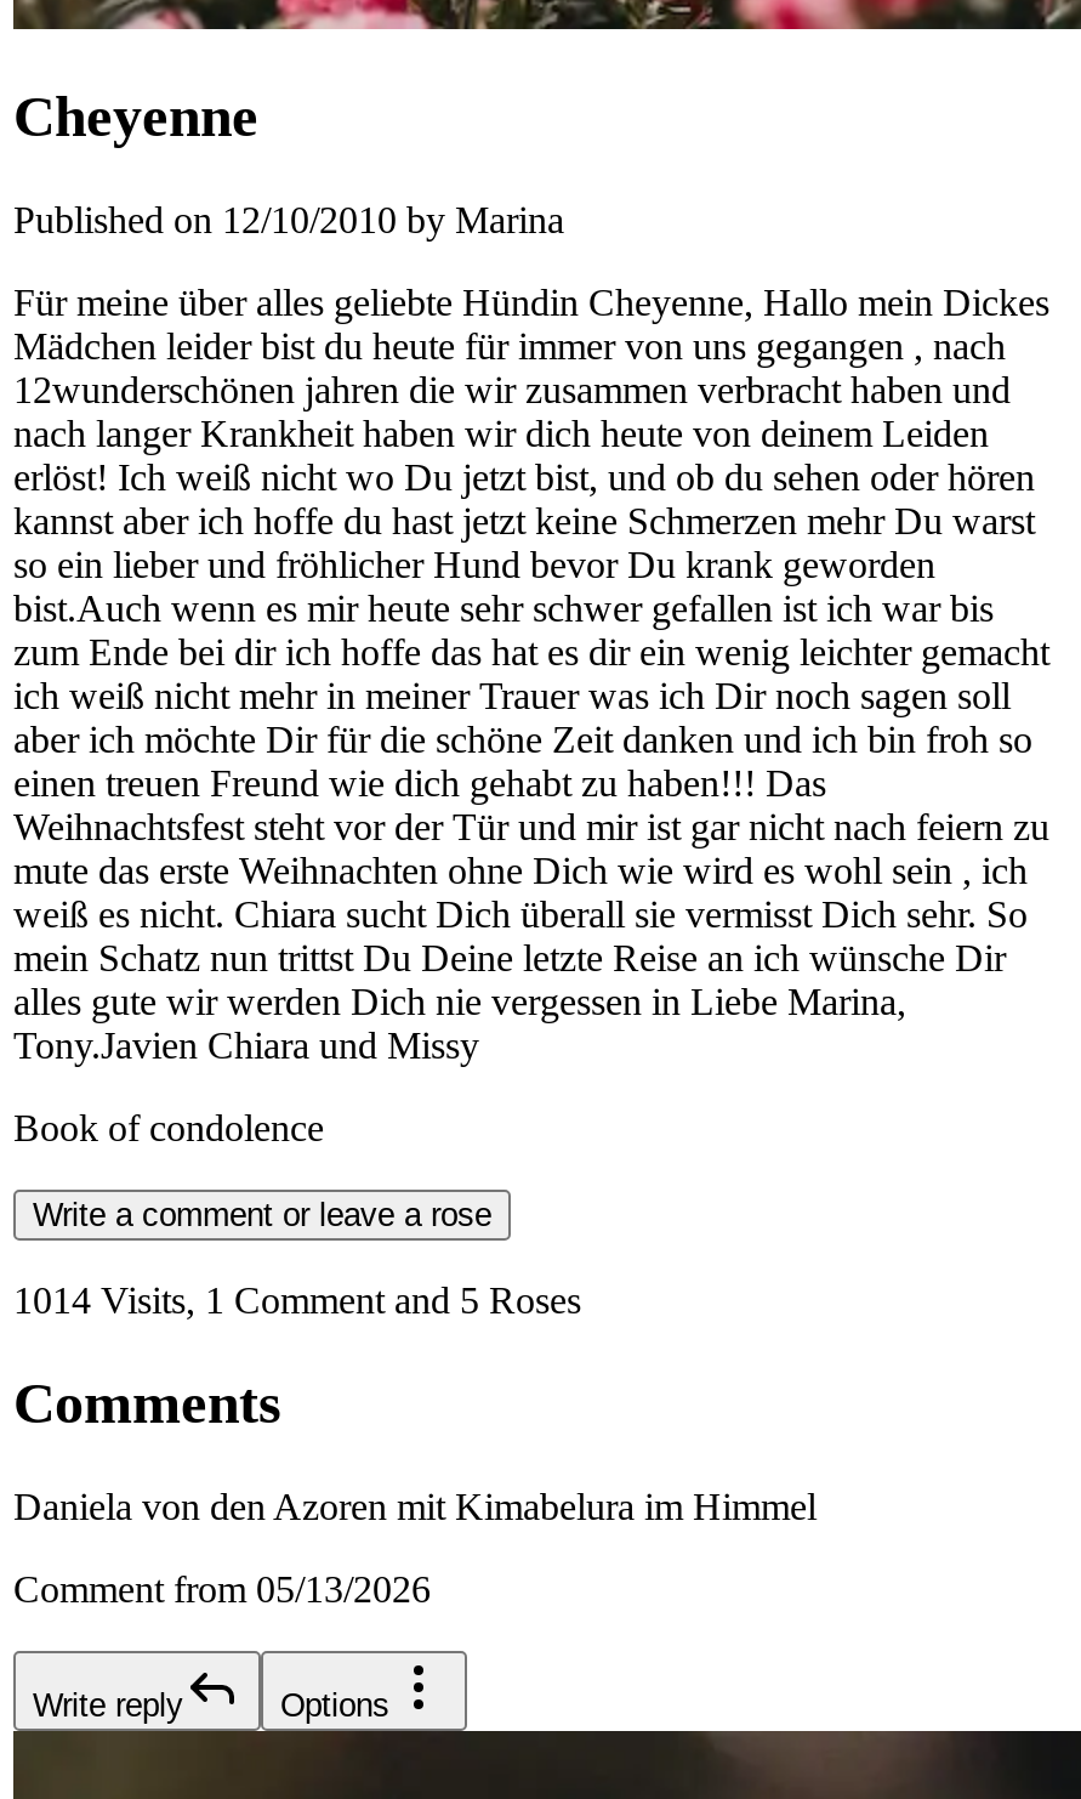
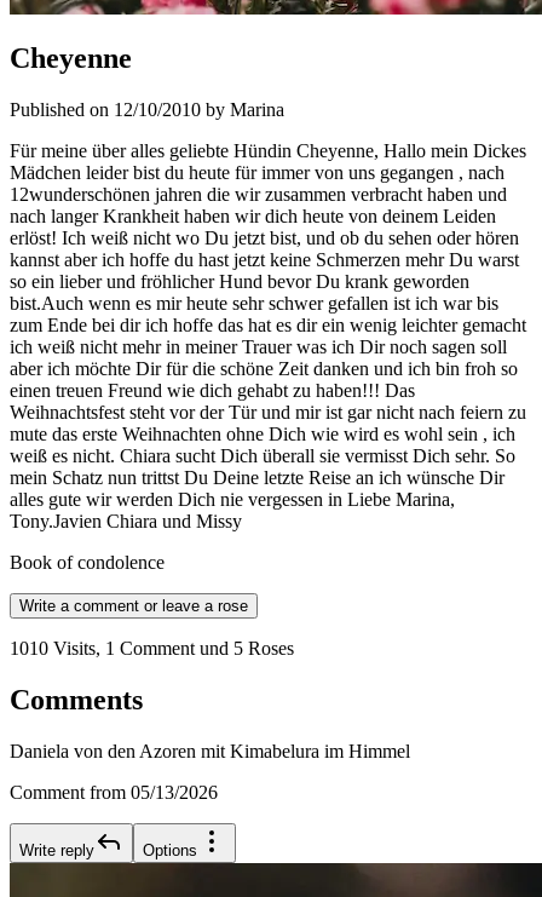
[13,1280,581,1321] 1014 Visits, 1 Comment and 5 Roses -> [10,638,294,659] 1010 Visits, 1 Comment und 5 Roses

